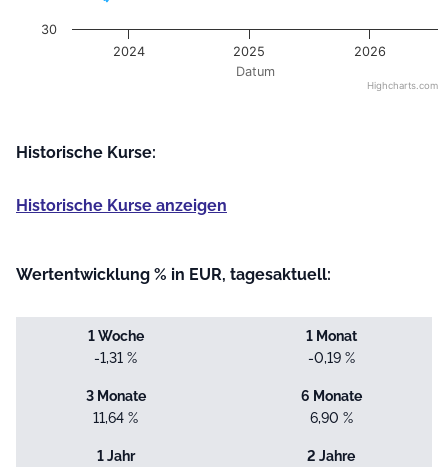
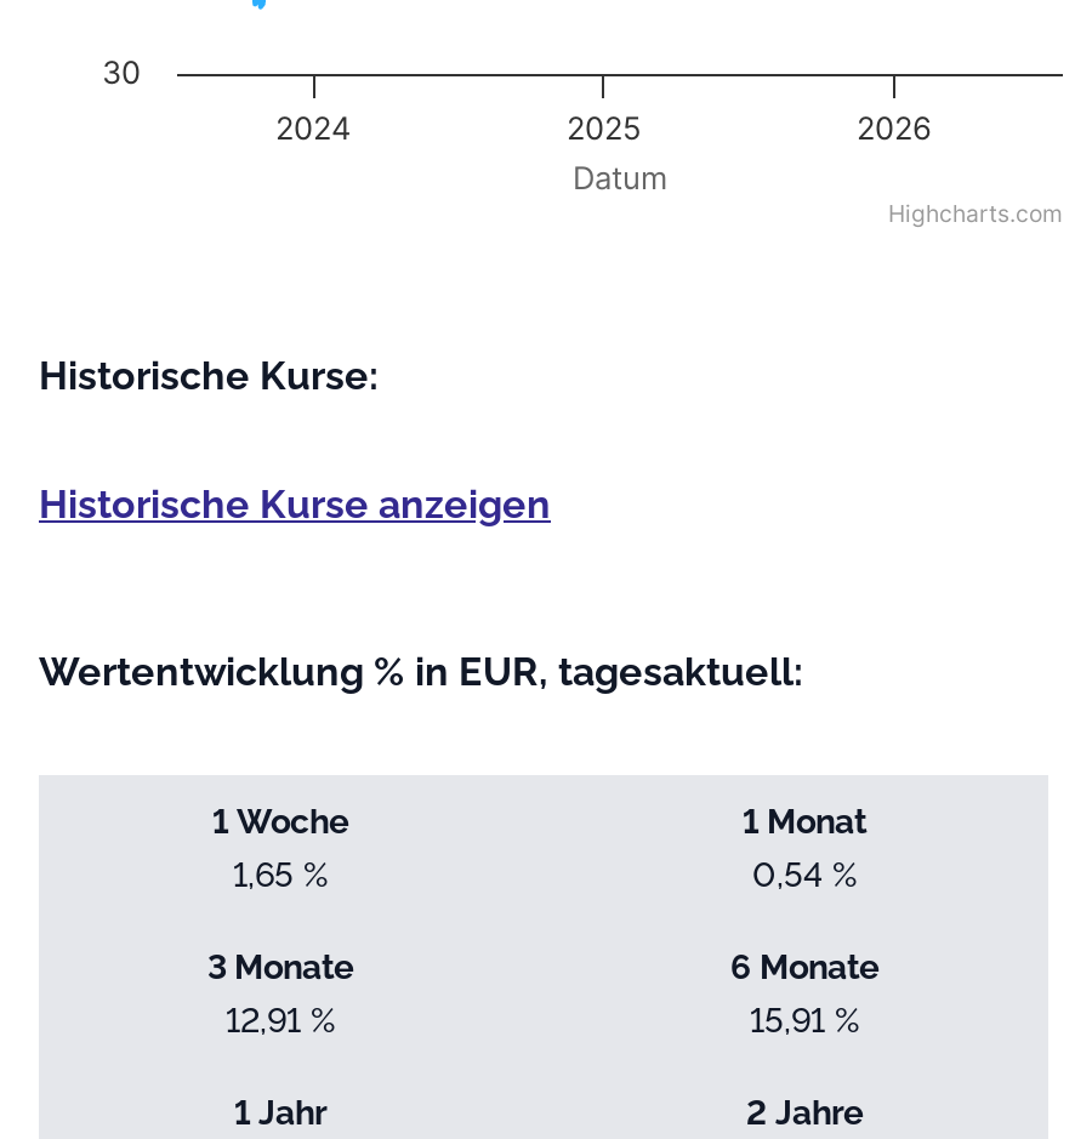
[94,350,137,366] -1,31 % -> [233,855,328,894] 1,65 %
[308,350,355,366] -0,19 % -> [752,855,857,894] 0,54 %
[93,410,138,426] 11,64 % -> [226,1000,335,1039] 12,91 %
[310,410,353,426] 6,90 % -> [750,1000,859,1039] 15,91 %

